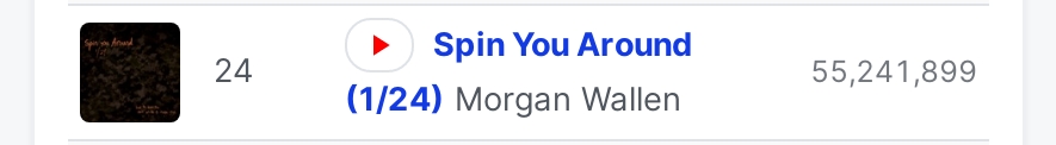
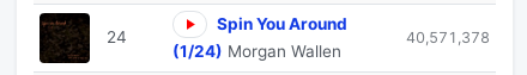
[810,54,977,89] 55,241,899 -> [406,29,490,47] 40,571,378

